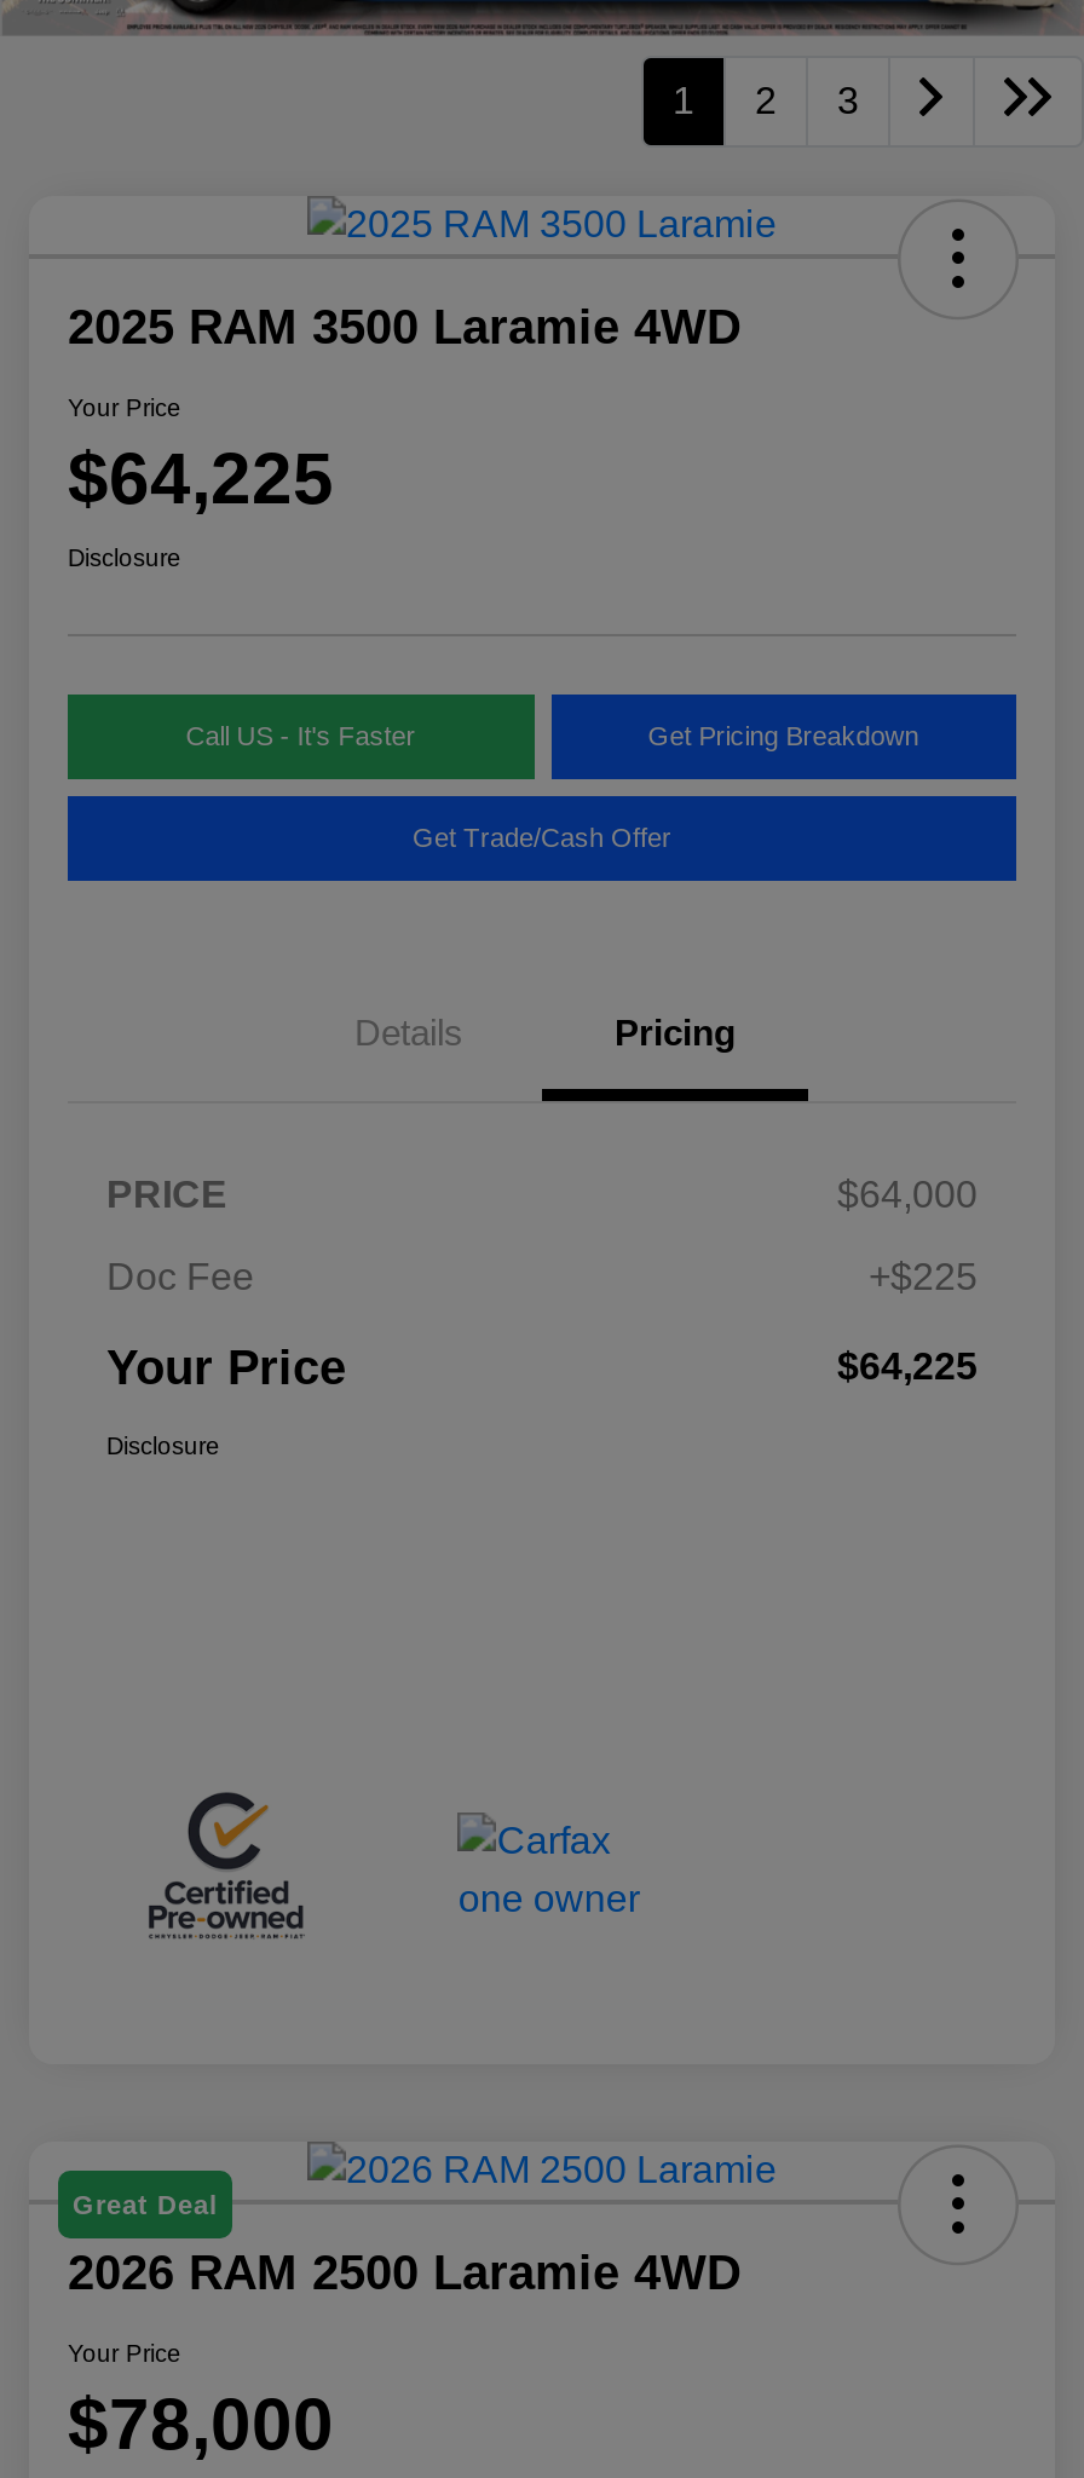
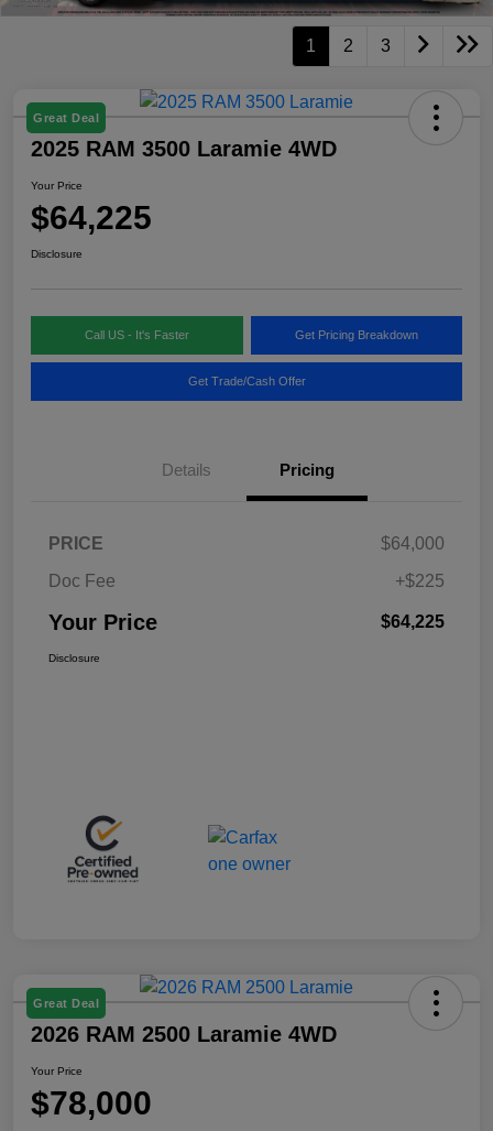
none -> [33,112,99,125] Great Deal

